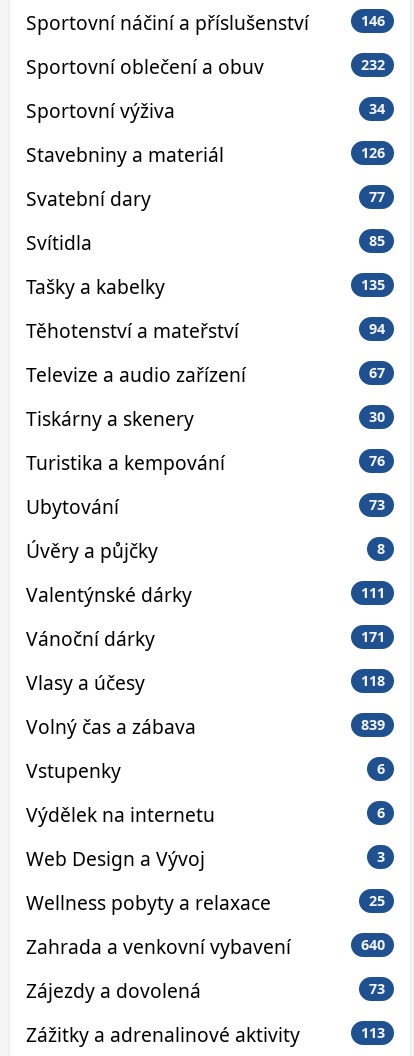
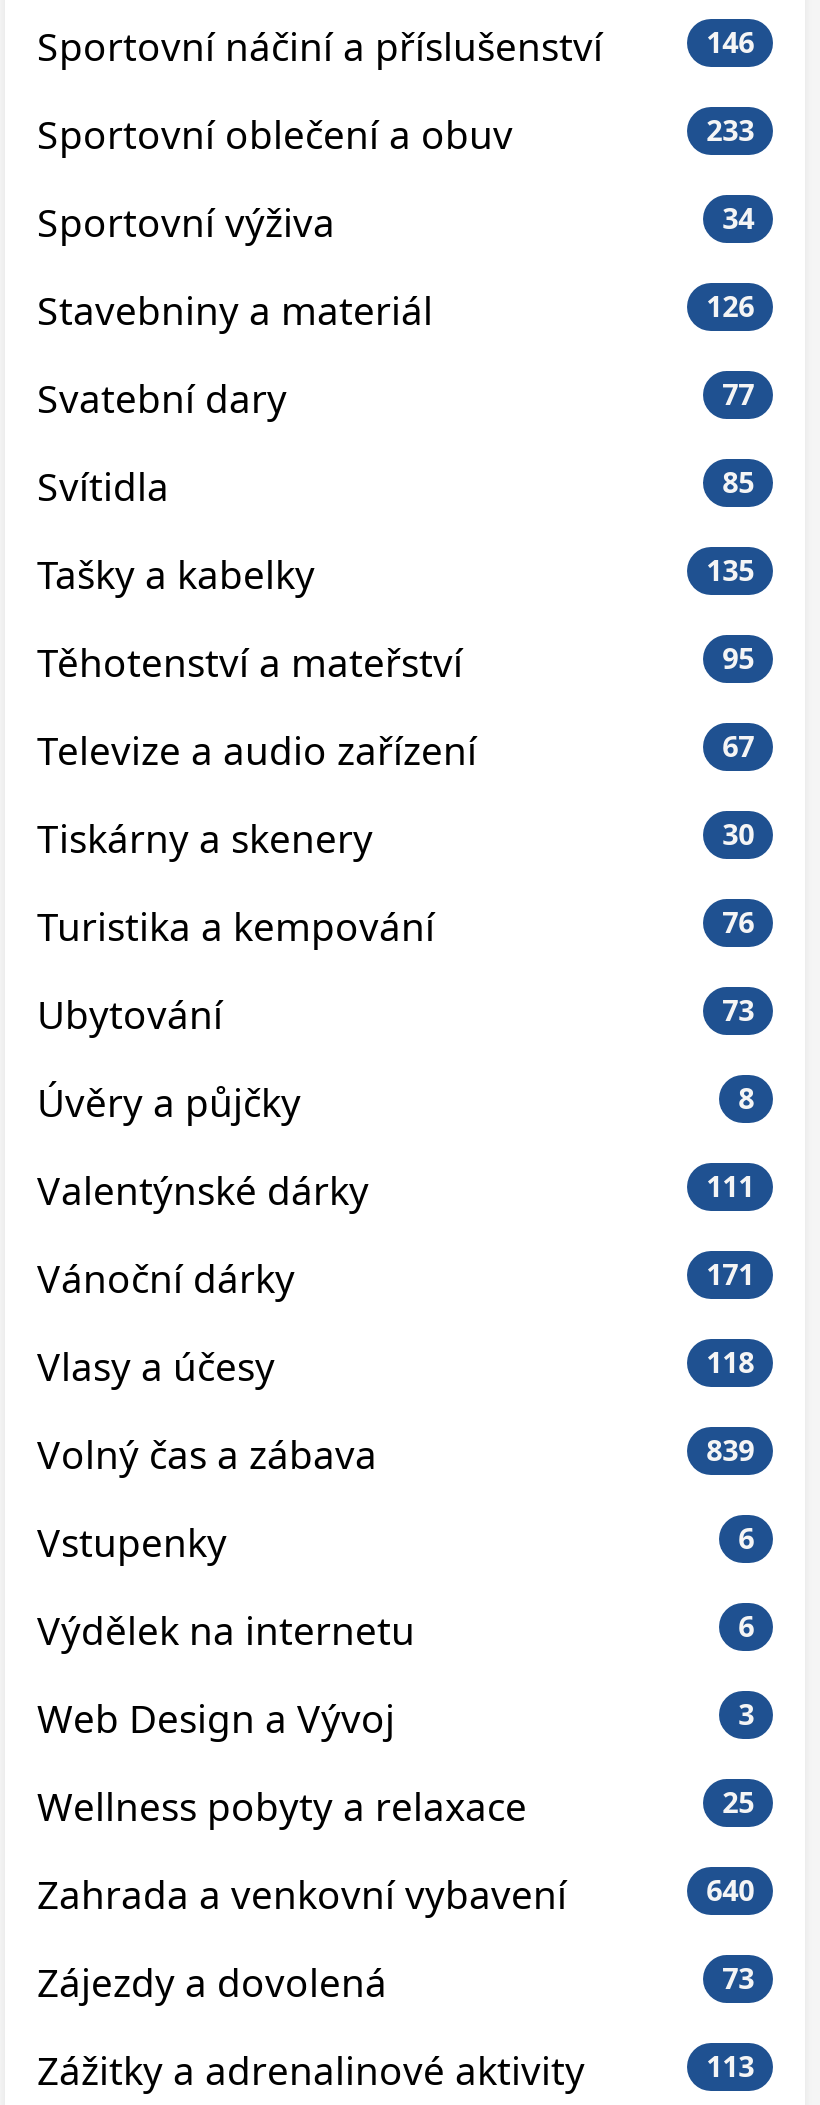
[361,55,385,74] 232 -> [706,110,754,148] 233
[369,319,385,338] 94 -> [722,638,754,676] 95

